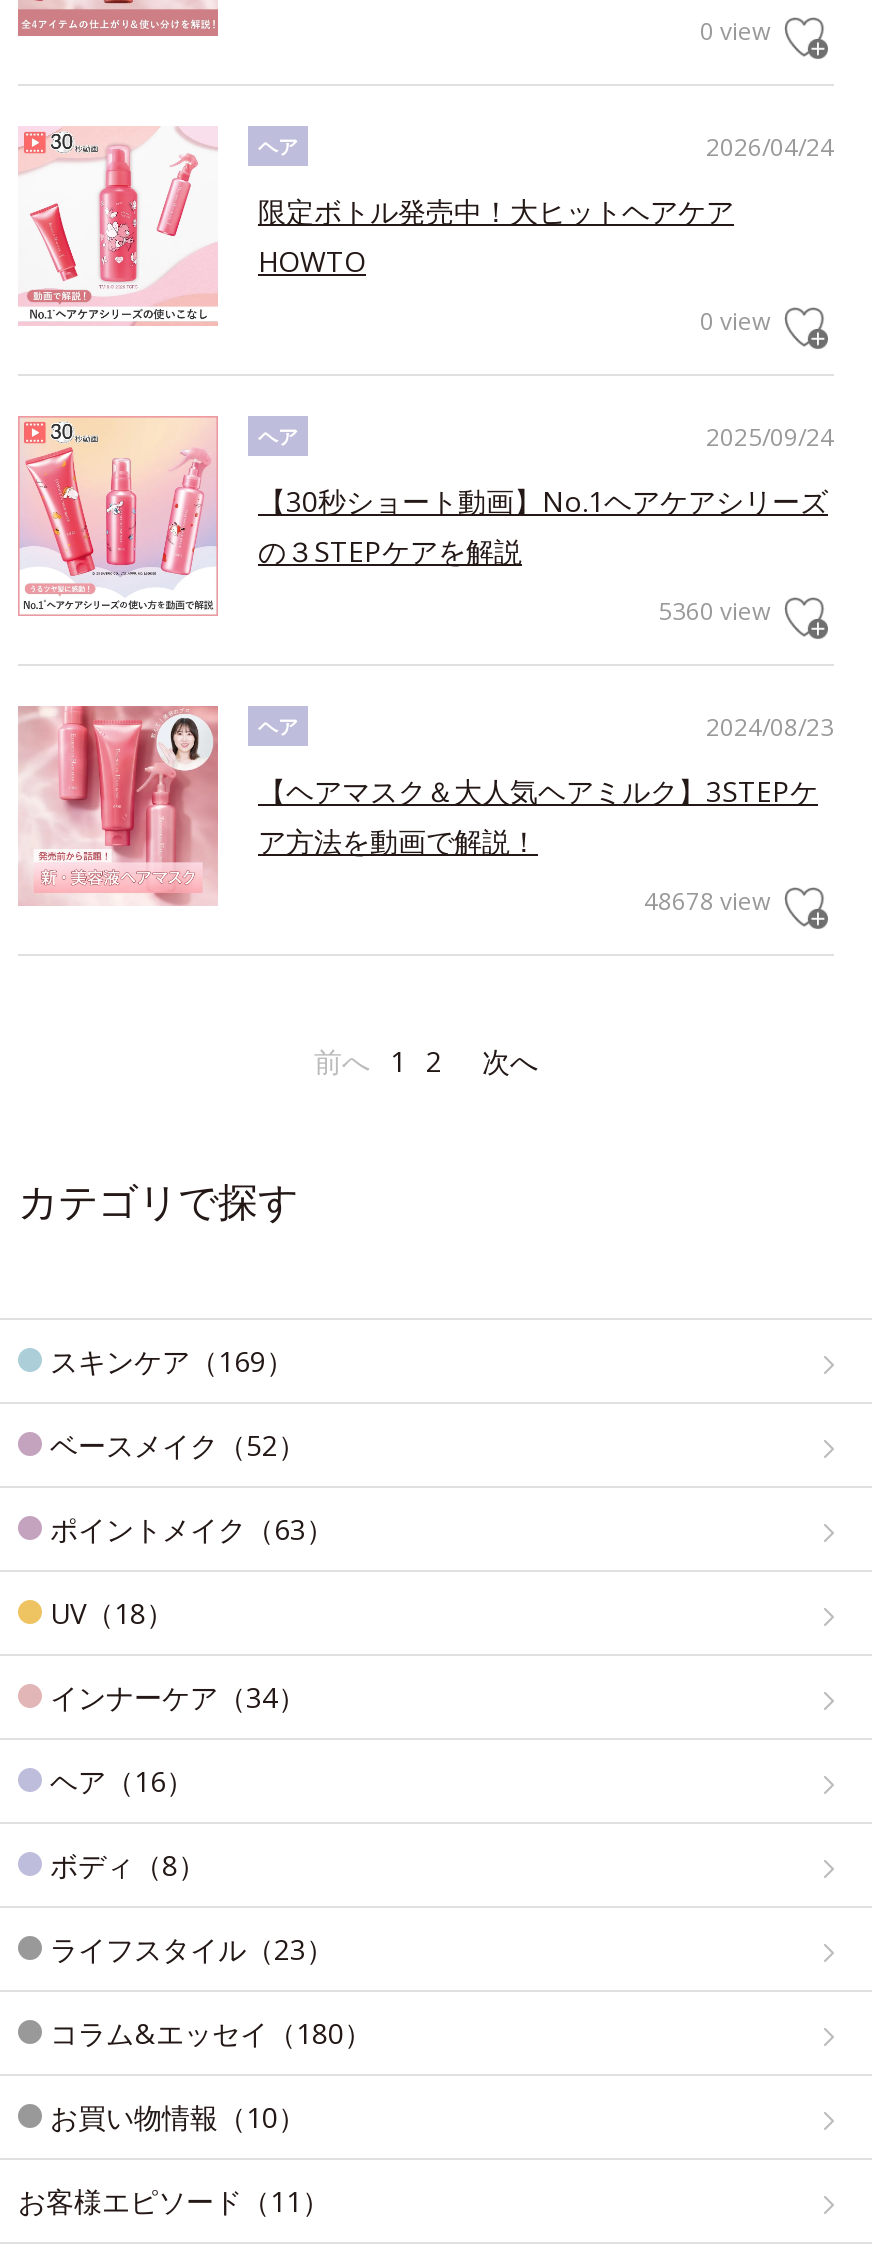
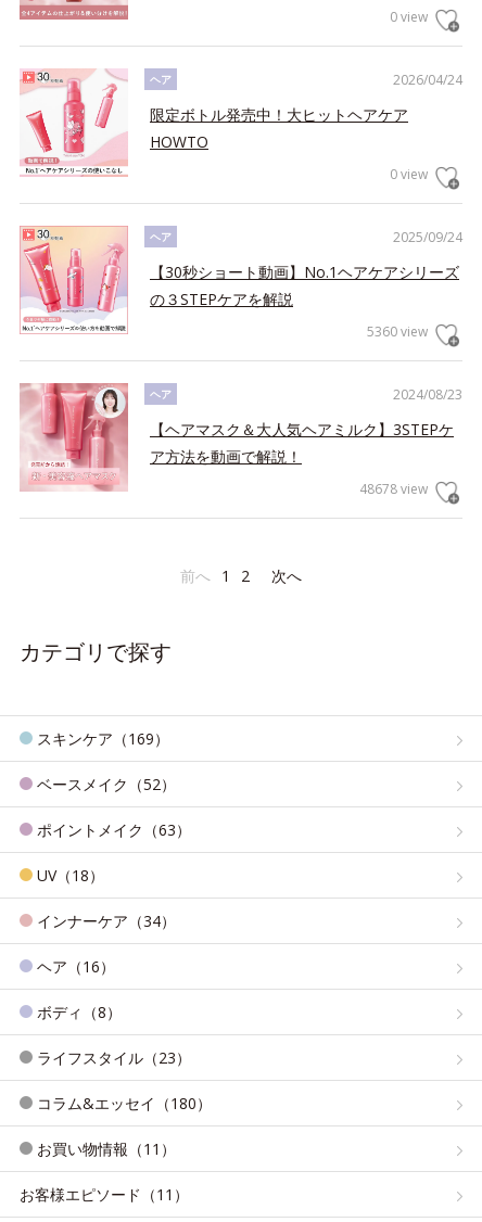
[50,2098,306,2136] お買い物情報（10） -> [37,1138,176,1159] お買い物情報（11）

